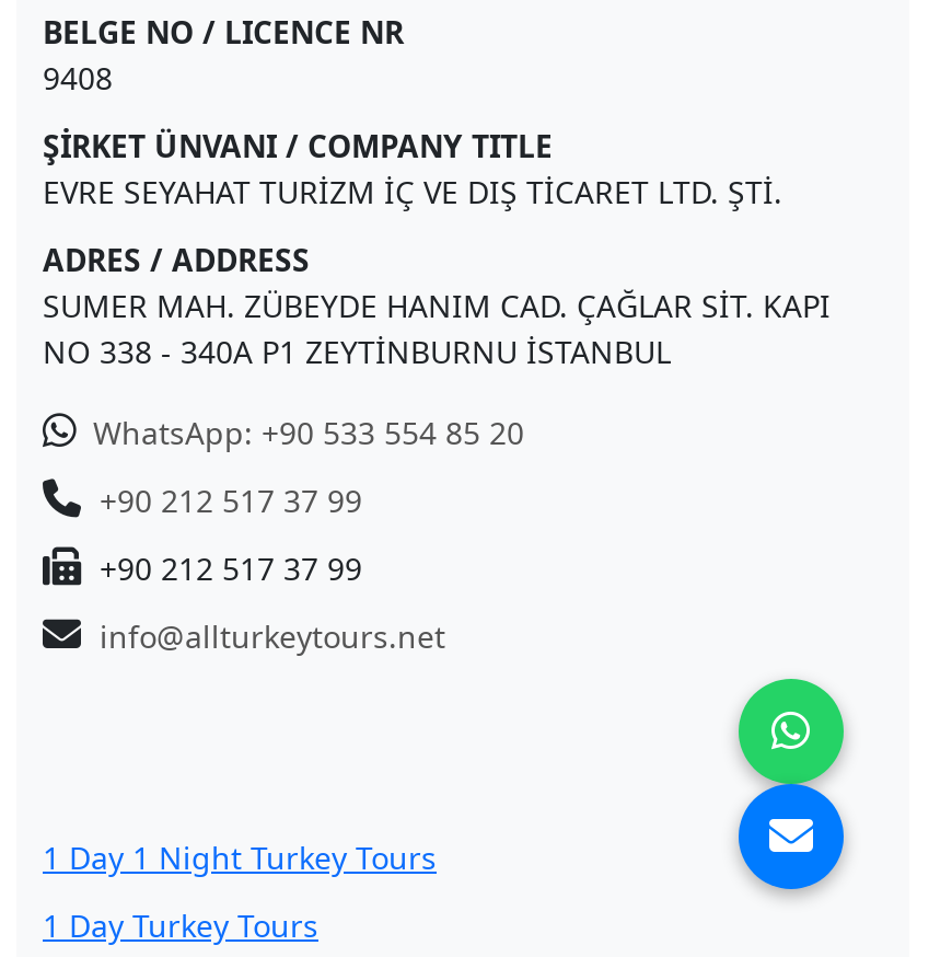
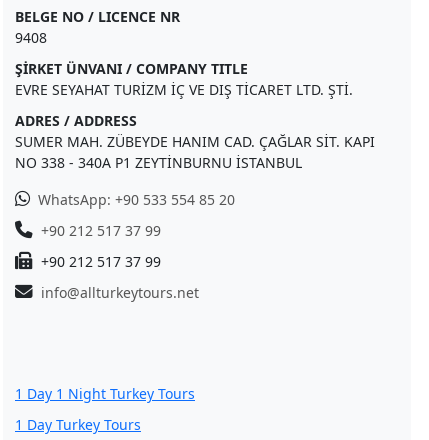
[734,677,848,898] [image] -> none

